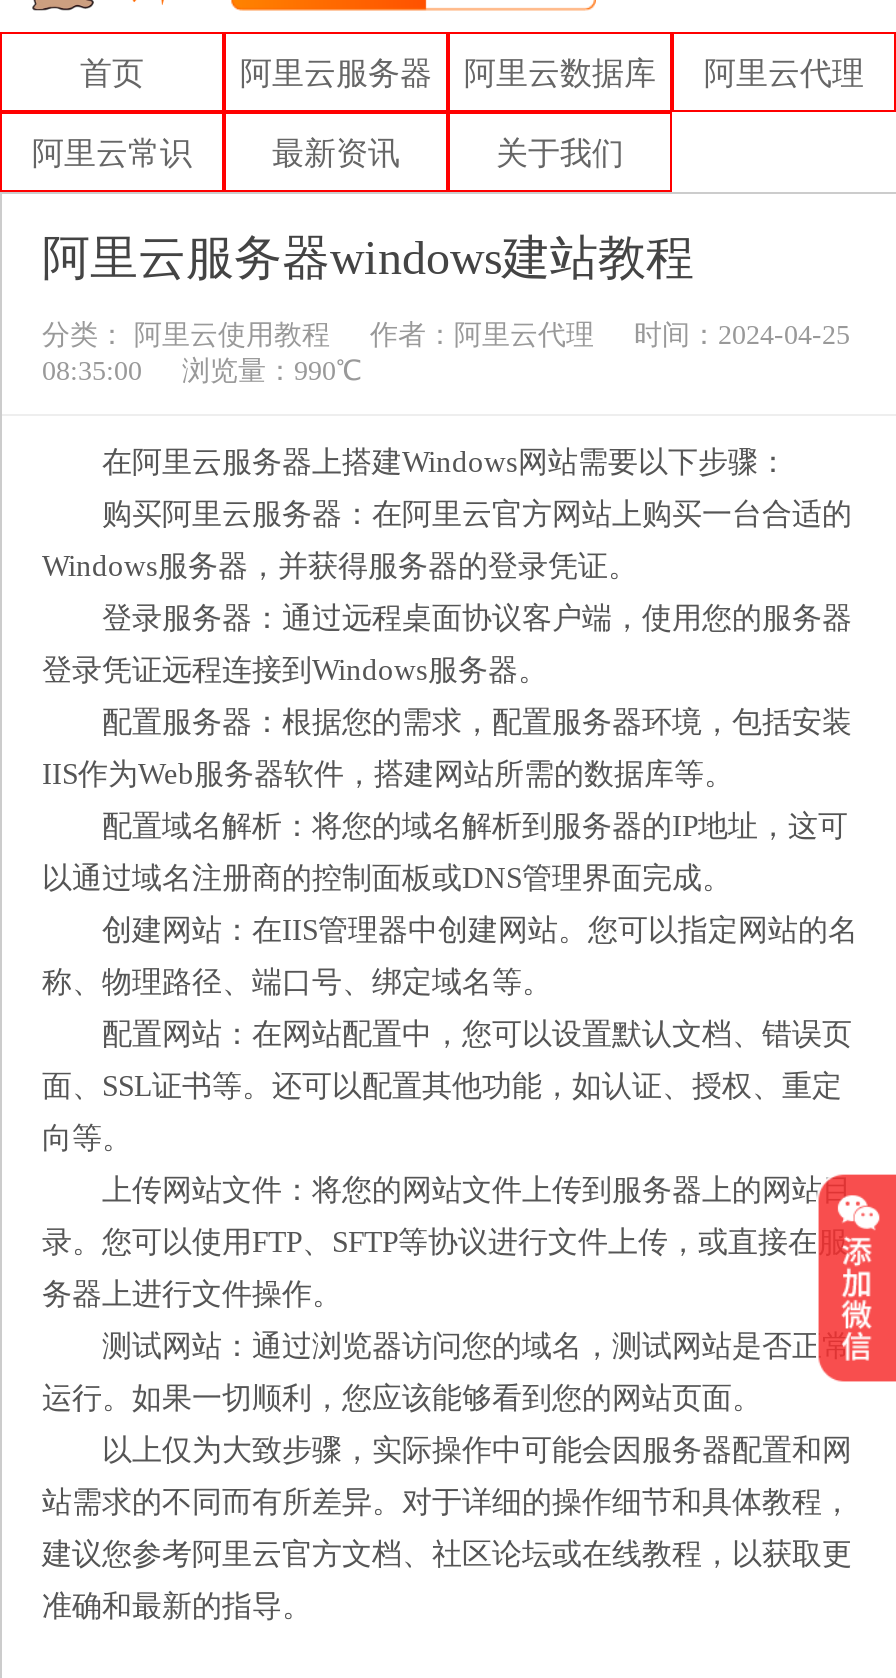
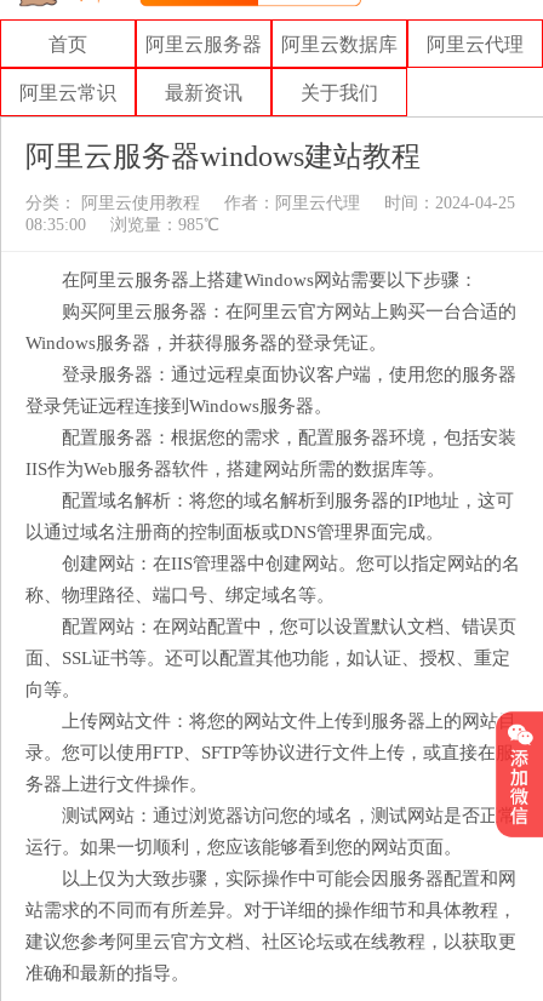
[42,356,362,386] 08:35:00 浏览量：990℃ -> [25,216,219,234] 08:35:00 浏览量：985℃

